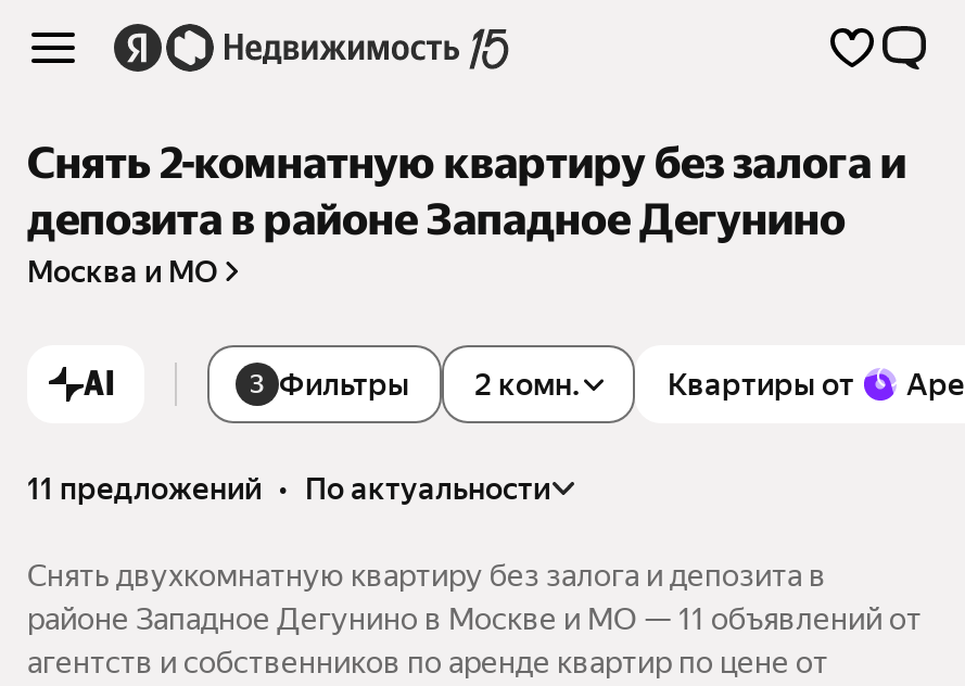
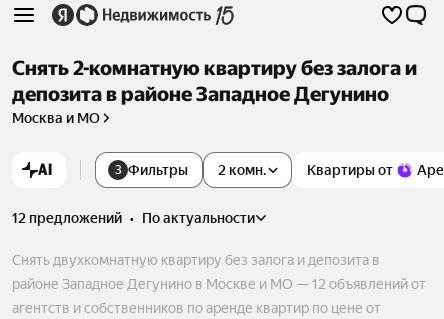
[27,472,550,506] 11 предложений • по актуальности -> [12,210,255,226] 12 предложений • по актуальности
[27,602,922,637] районе Западное Дегунино в Москве и МО — 11 объявлений от -> [12,276,426,292] районе Западное Дегунино в Москве и МО — 12 объявлений от

